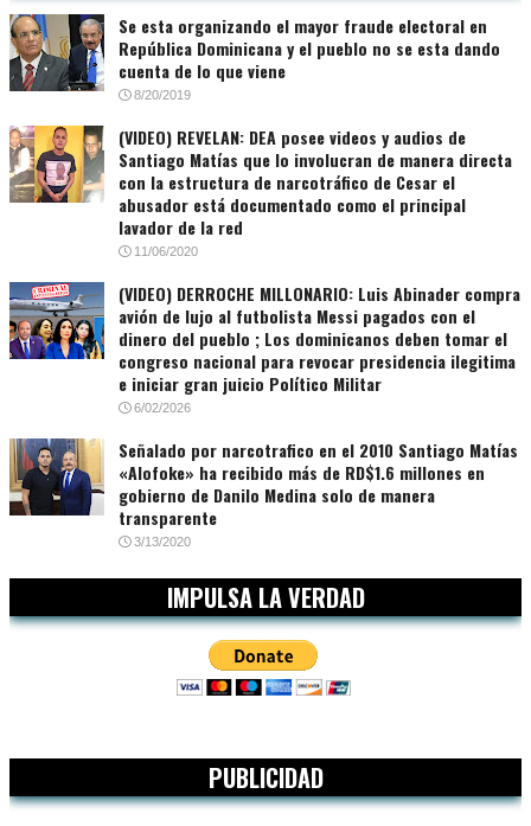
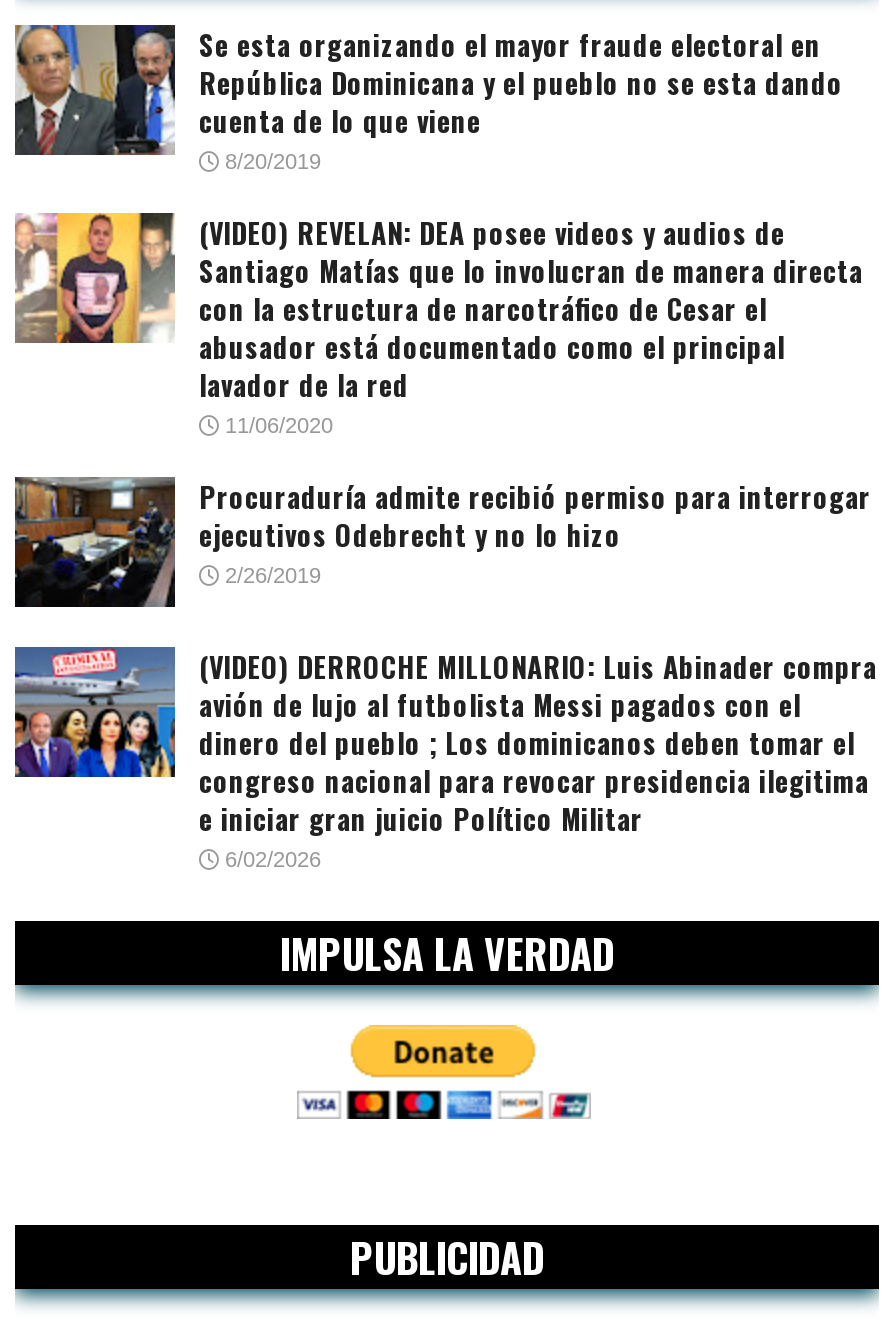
none -> [13,474,871,610] [image] | Procuraduría admite recibió permiso para interrogar | ejecutivos Odebrecht y no lo hizo | 2/26/2019
moved [7,281,520,415] -> [11,644,877,870]: [image] | (VIDEO) DERROCHE MILLONARIO: Luis Abinader compra | avión de lujo al futbolista Messi pagados con el | dinero del pueblo ; Los dominicanos deben tomar el | congreso nacional para revocar presidencia ilegitima | e iniciar gran juicio Político Militar | 6/02/2026
[8,437,518,549] [image] | Señalado por narcotrafico en el 2010 Santiago Matías | «Alofoke» ha recibido más de RD$1.6 millones en | gobierno de Danilo Medina solo de manera | transparente | 3/13/2020 -> none

